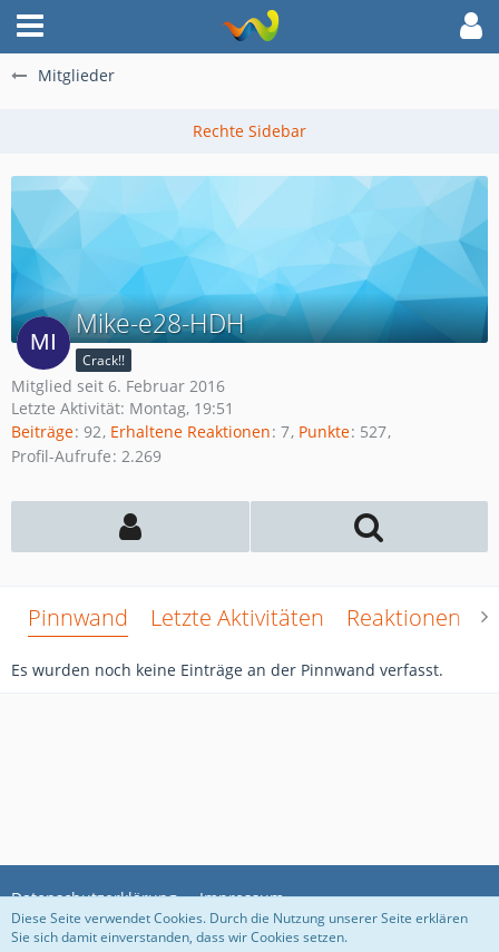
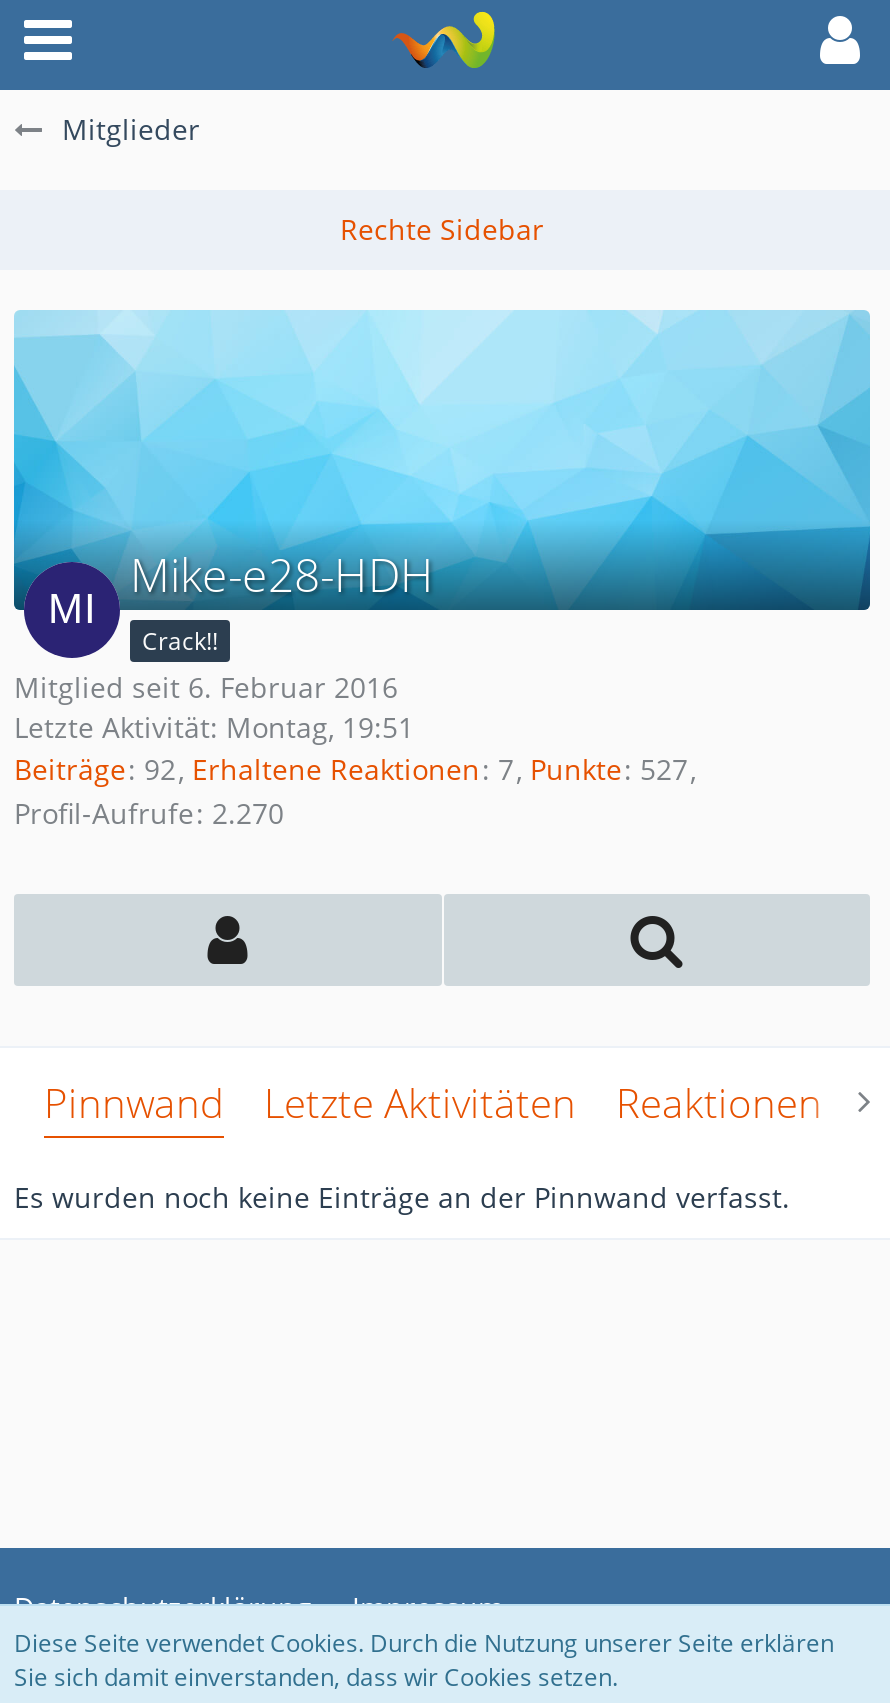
[11,445,162,466] Profil-Aufrufe 2.269 -> [14,793,284,831] Profil-Aufrufe 2.270

